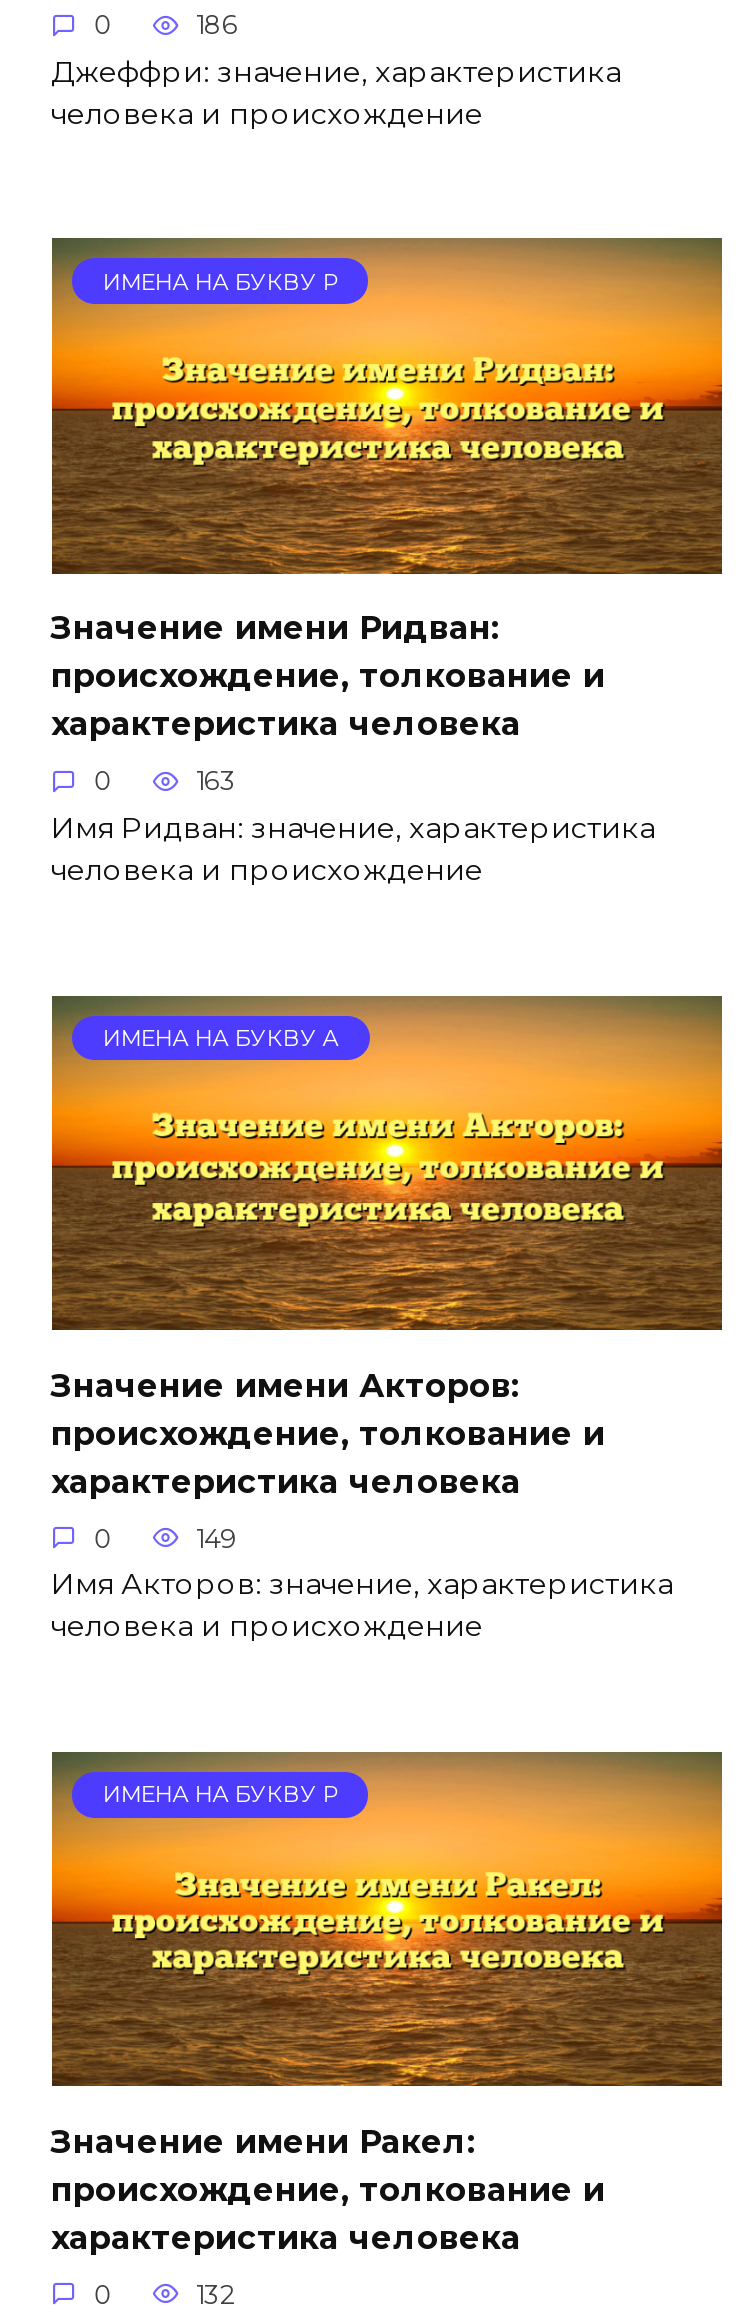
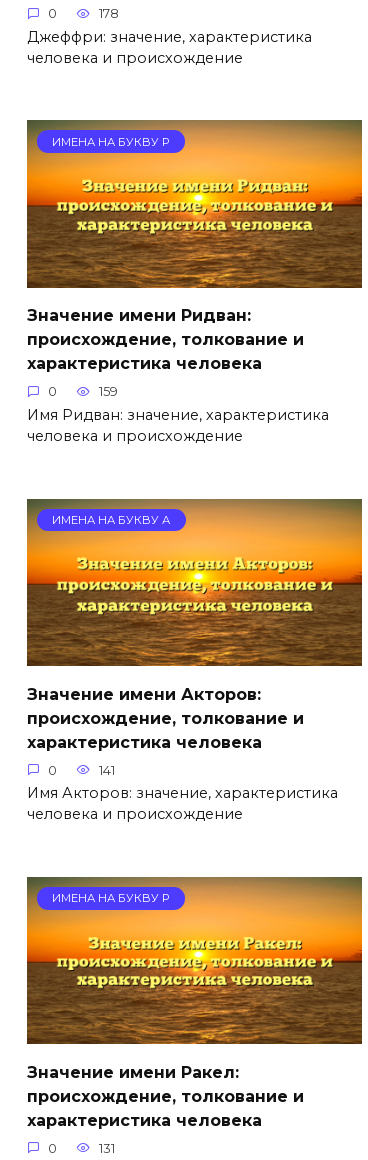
[196,10,238,40] 186 -> [99,6,119,21] 178
[196,767,236,797] 163 -> [99,384,118,399] 159
[196,1523,236,1553] 149 -> [99,763,115,778] 141
[196,2280,234,2310] 132 -> [99,1141,115,1156] 131

